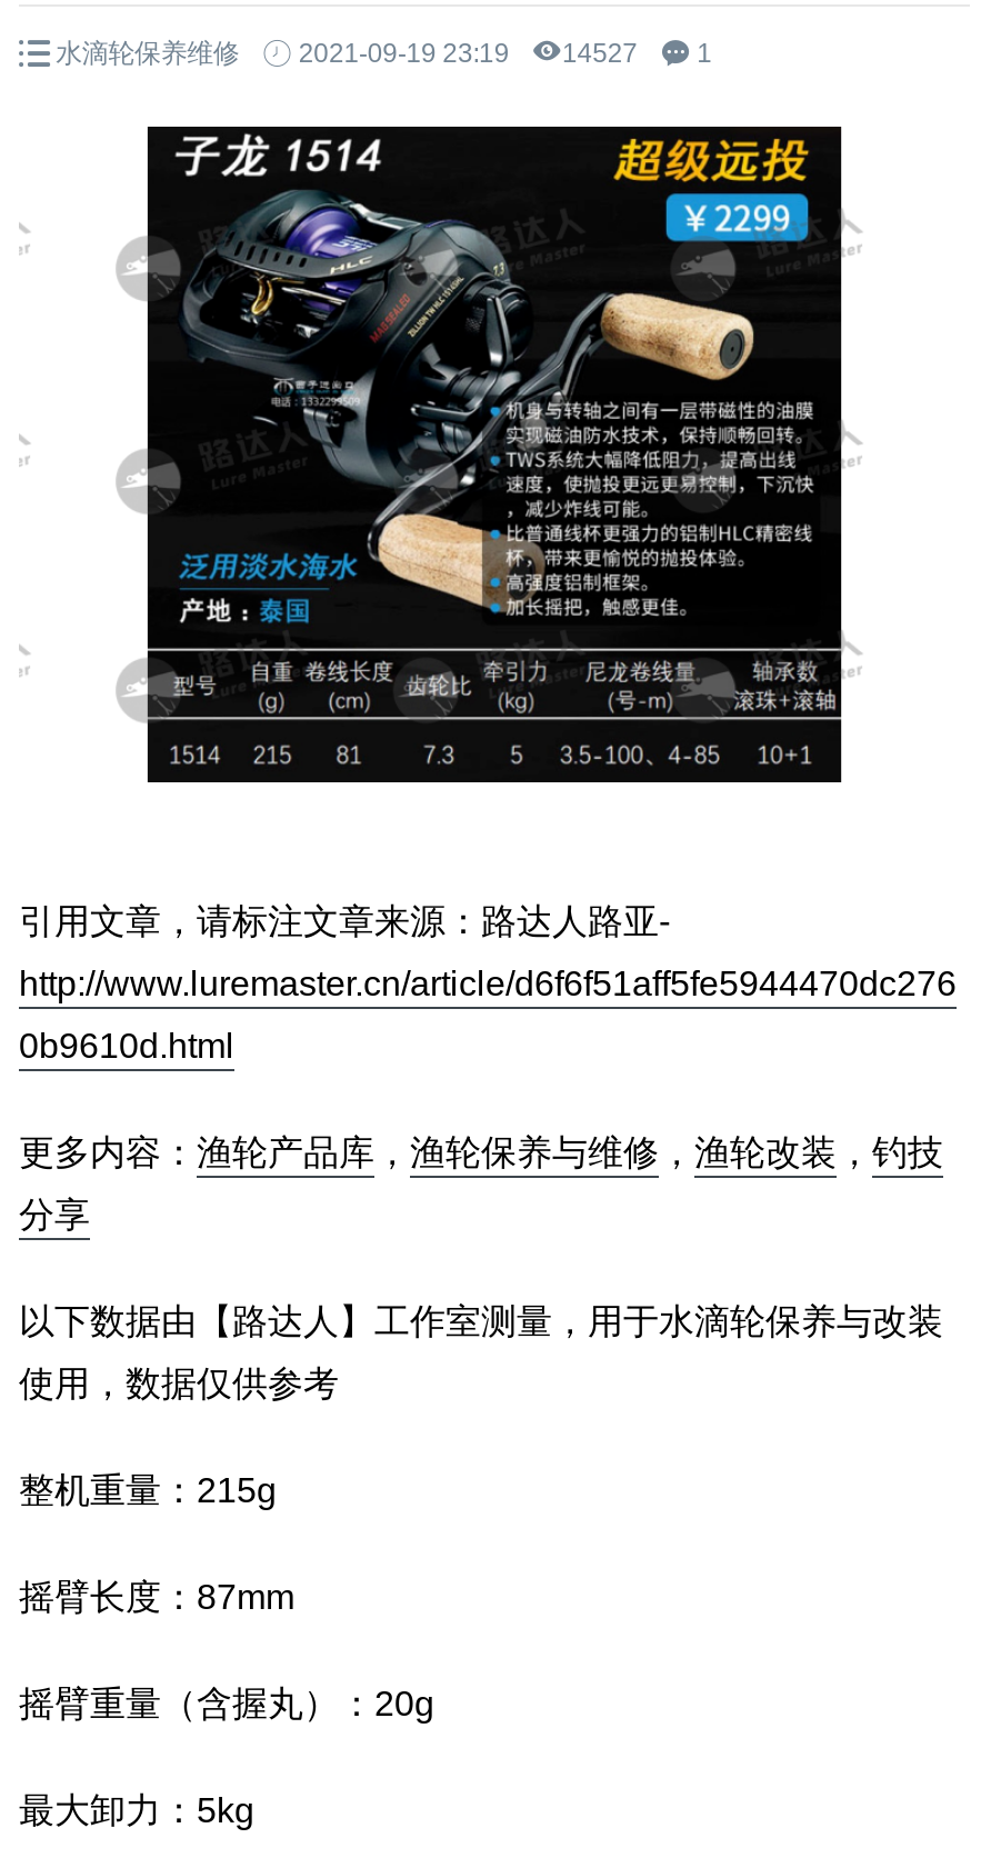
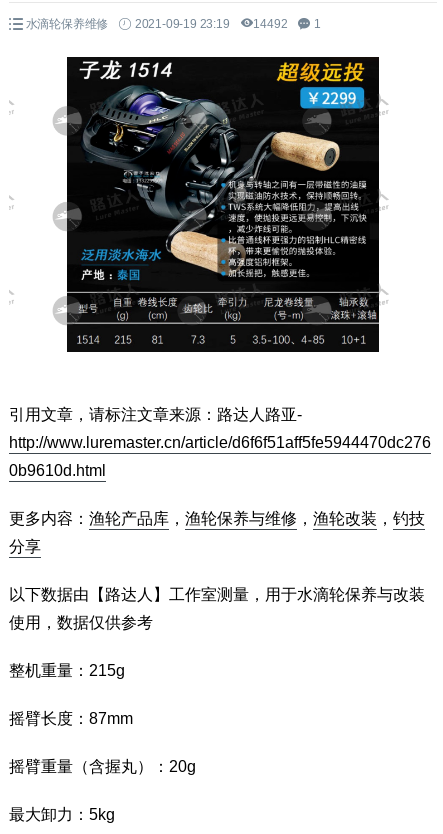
[56,38,712,69] 水滴轮保养维修 2021-09-19 23:19 14527 1 -> [26,17,321,31] 水滴轮保养维修 2021-09-19 23:19 14492 1

